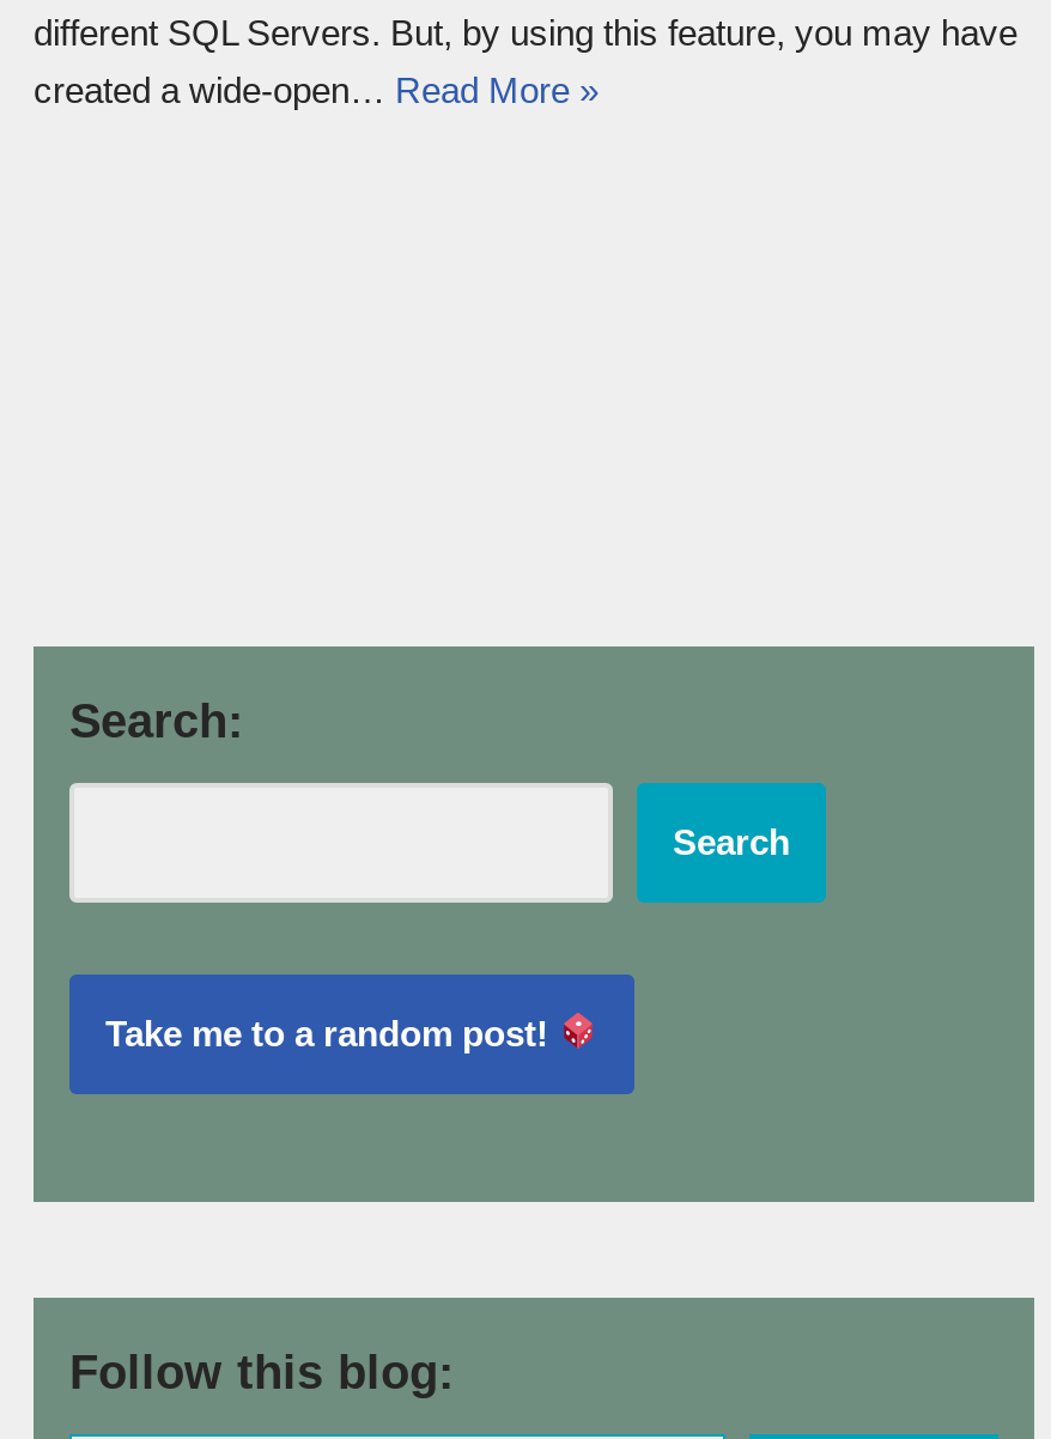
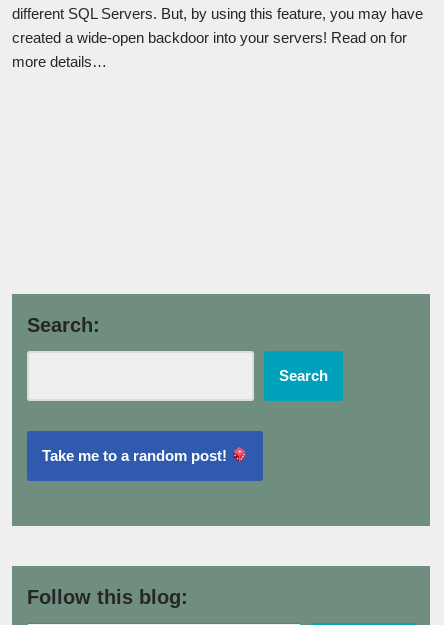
[34,68,599,109] created a wide-open… Read More » -> [12,29,407,70] created a wide-open backdoor into your servers! Read on for | more details…

